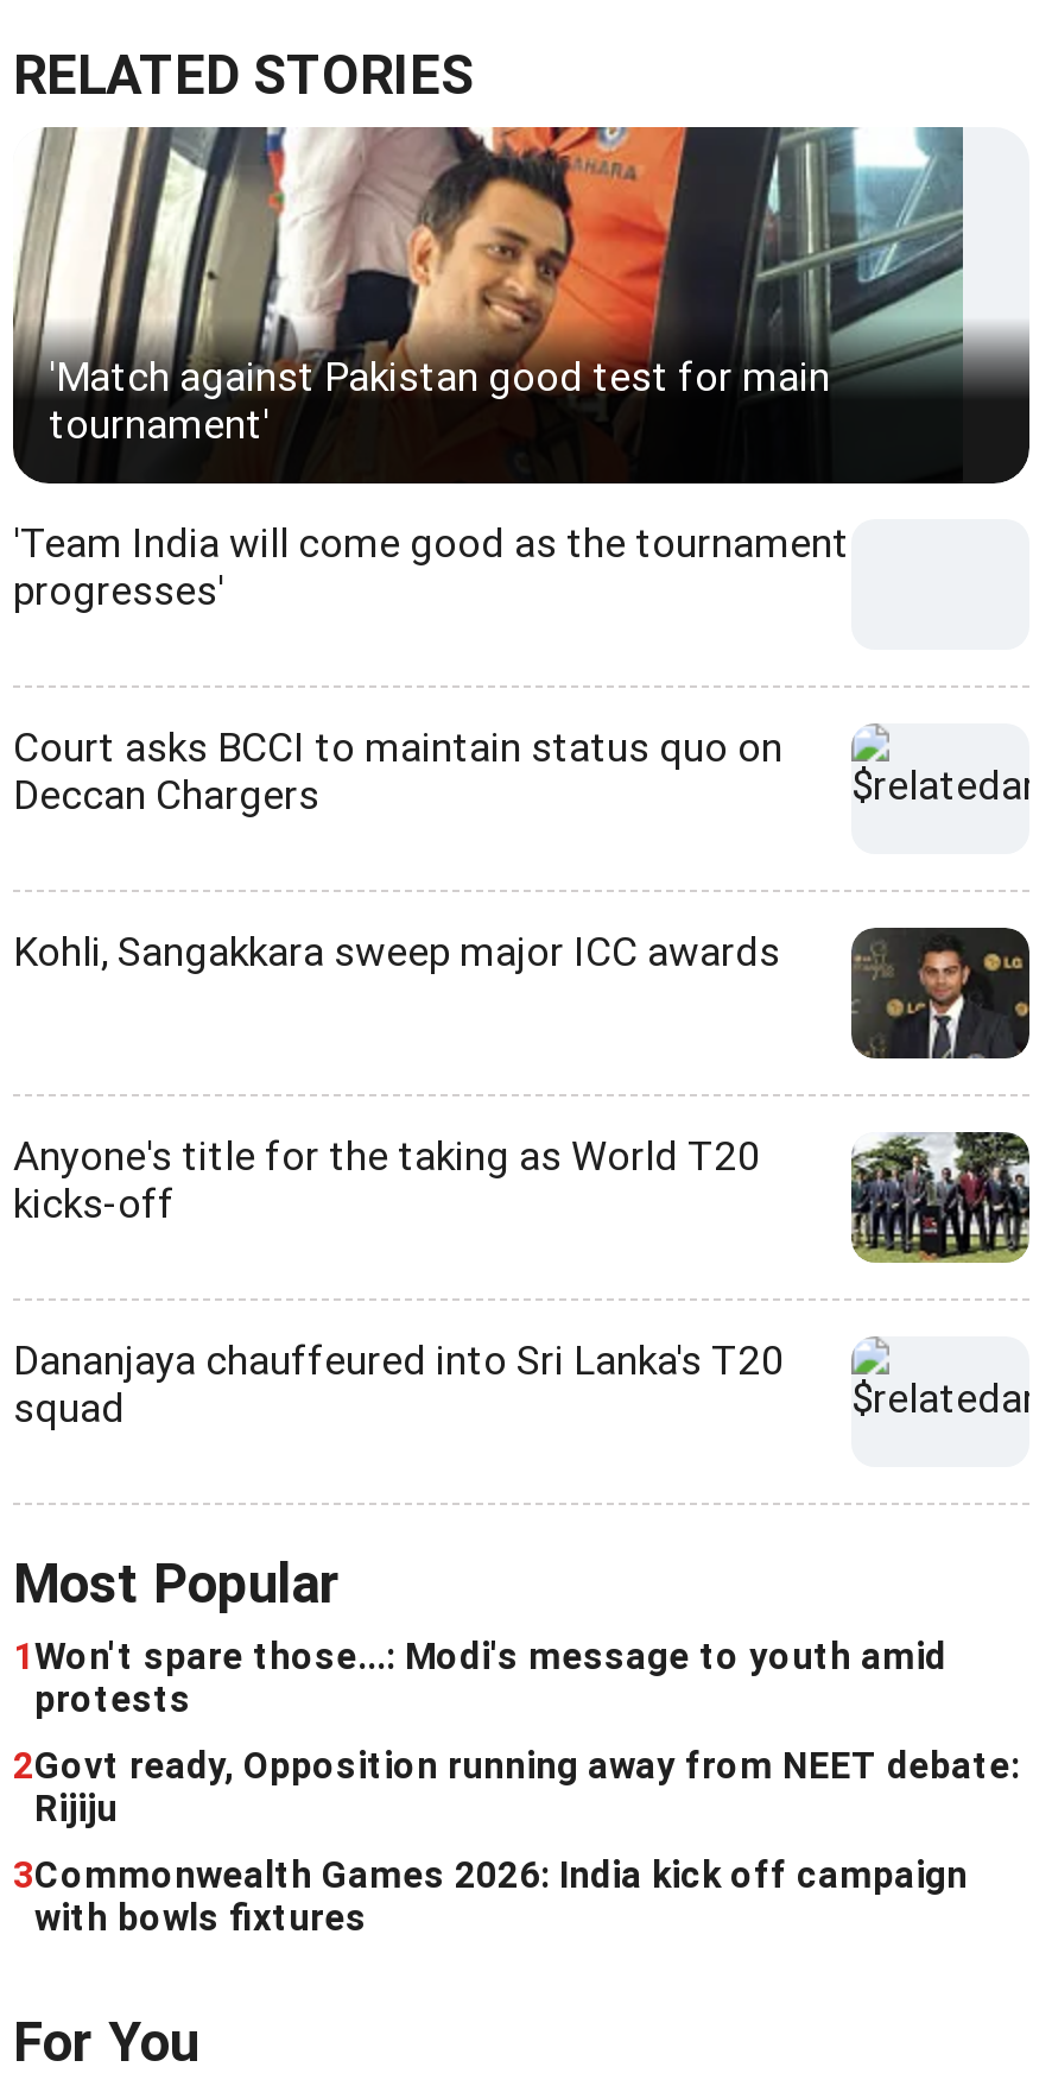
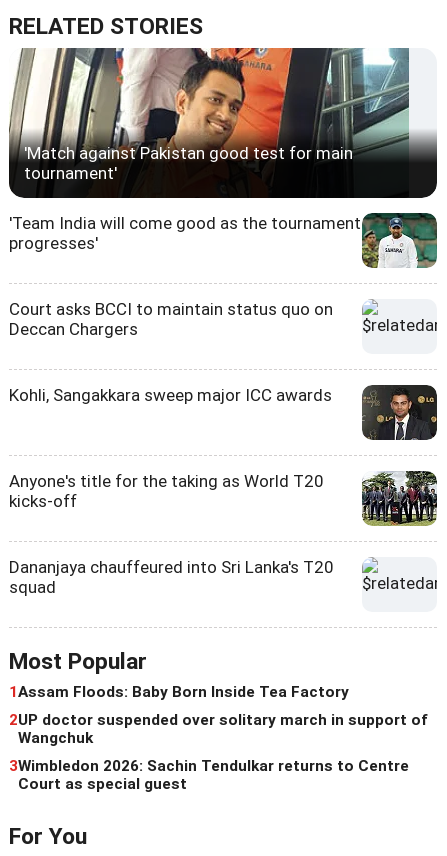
none -> [361,212,438,269] [image]
[13,1636,946,1722] 1Won't spare those...: Modi's message to youth amid | protests -> [9,683,349,701] 1Assam Floods: Baby Born Inside Tea Factory
[13,1746,1020,1831] 2Govt ready, Opposition running away from NEET debate: | Rijiju -> [9,711,428,747] 2UP doctor suspended over solitary march in support of | Wangchuk
[13,1855,968,1940] 3Commonwealth Games 2026: India kick off campaign | with bowls fixtures -> [9,757,409,793] 3Wimbledon 2026: Sachin Tendulkar returns to Centre | Court as special guest

